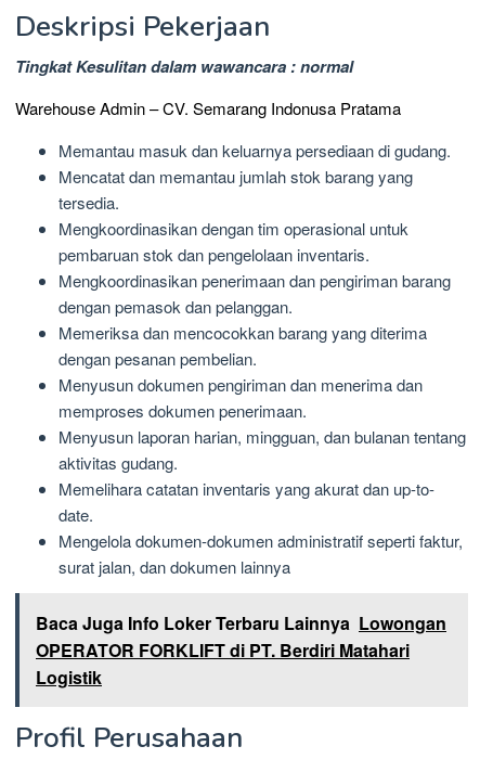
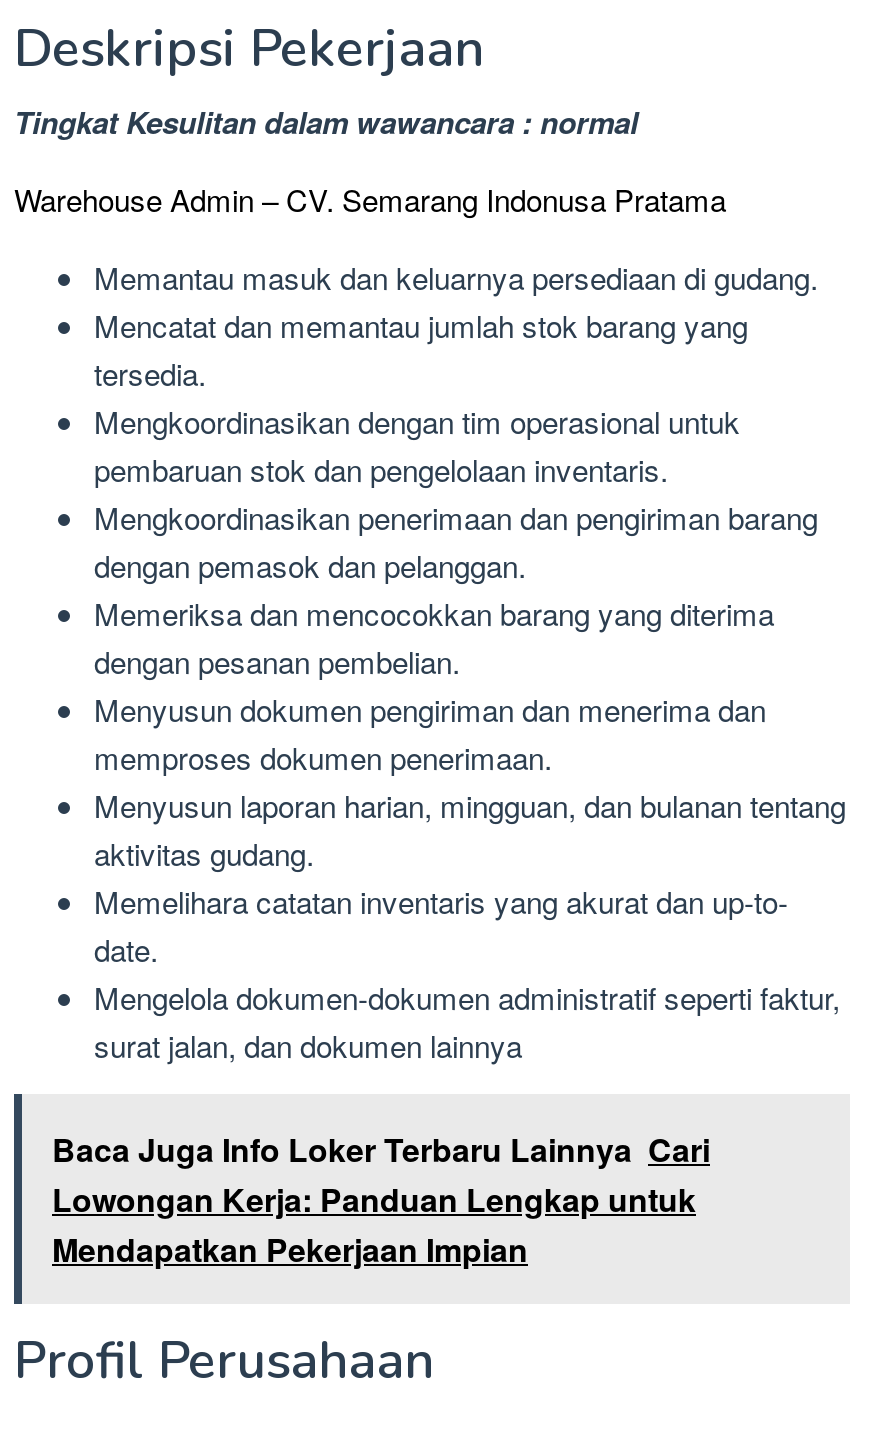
[36,610,446,689] Baca Juga Info Loker Terbaru Lainnya Lowongan | OPERATOR FORKLIFT di PT. Berdiri Matahari | Logistik -> [52,1126,710,1272] Baca Juga Info Loker Terbaru Lainnya Cari | Lowongan Kerja: Panduan Lengkap untuk | Mendapatkan Pekerjaan Impian

